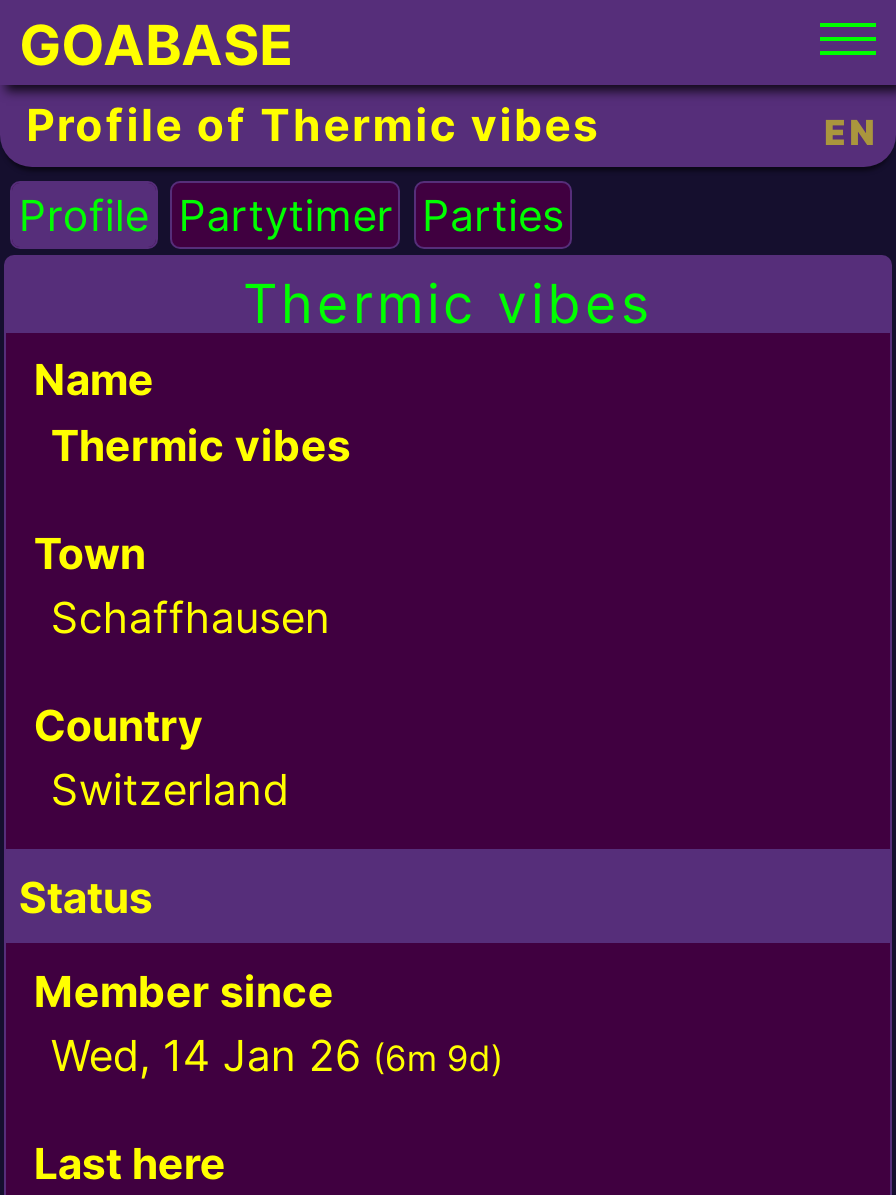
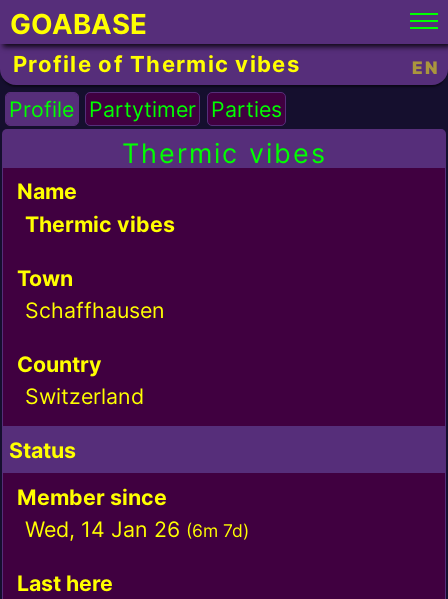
[51,1029,503,1081] Wed, 14 Jan 26 (6m 9d) -> [25,516,249,542] Wed, 14 Jan 26 (6m 7d)

